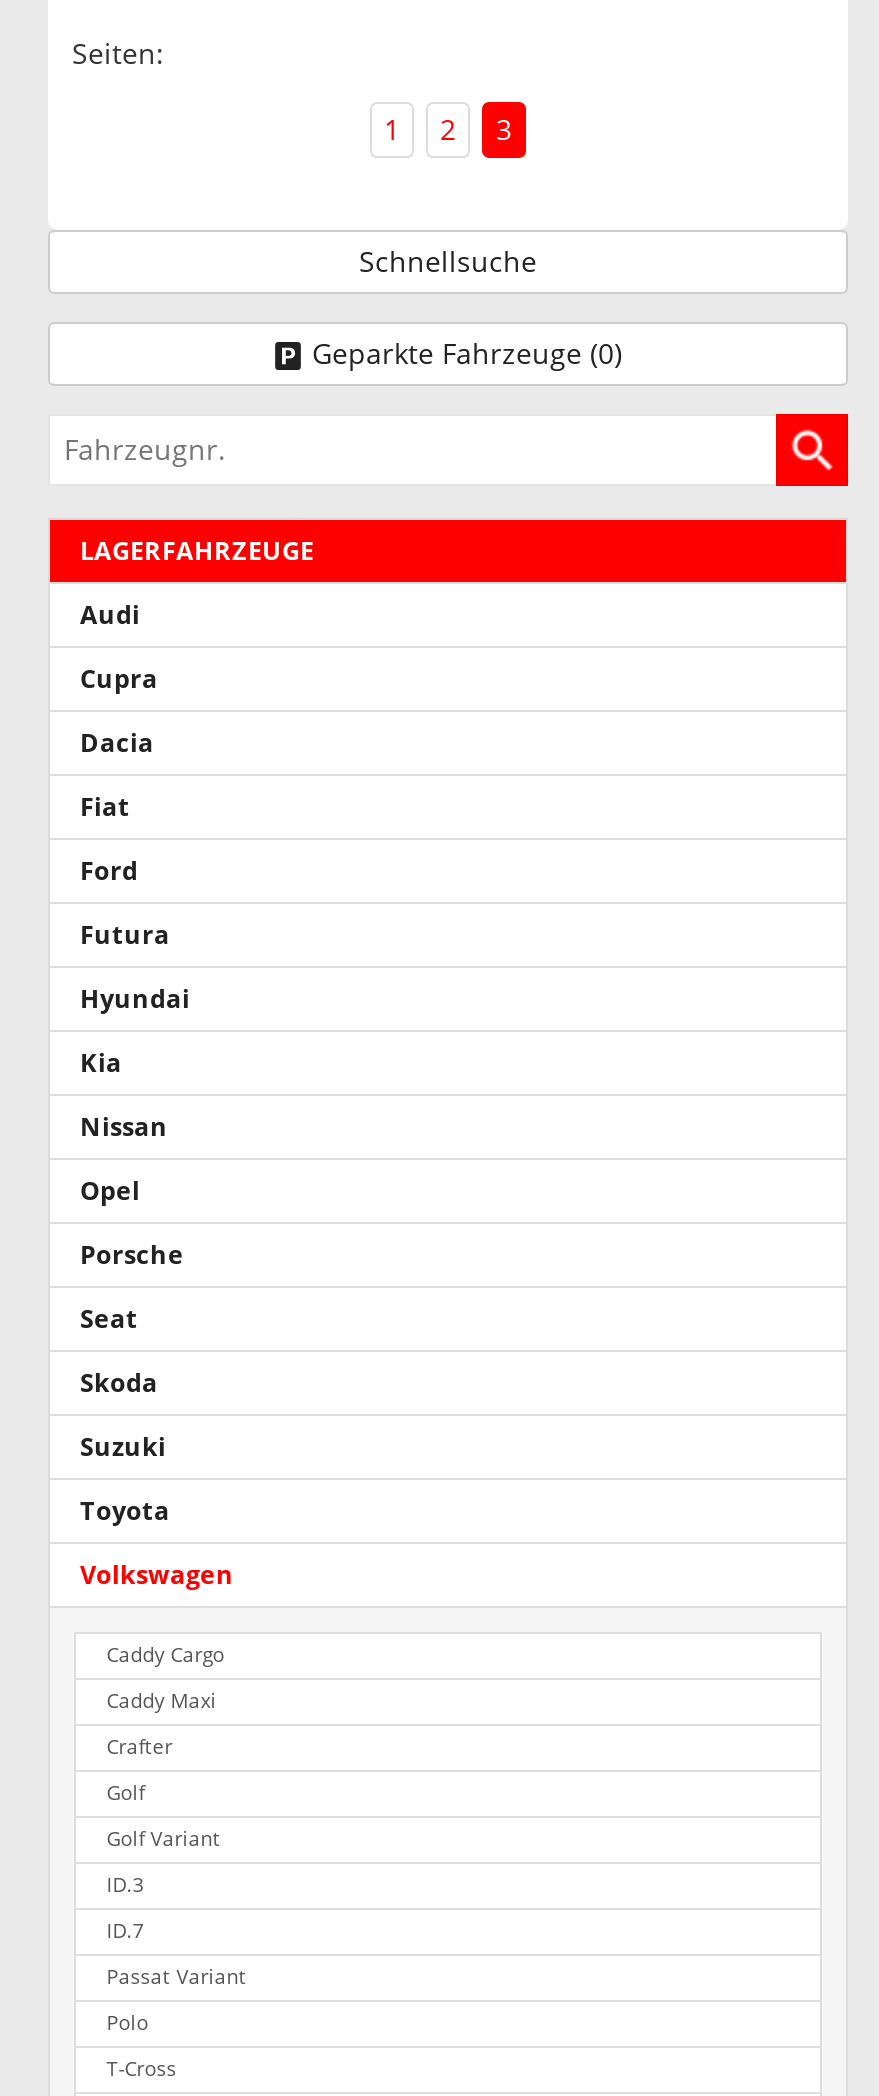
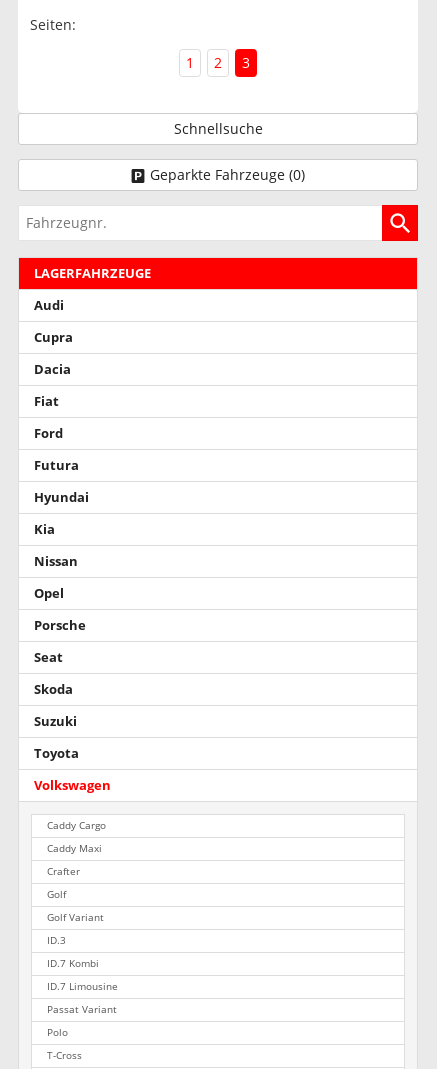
[106,1918,144,1944] ID.7 -> [47,957,118,993] ID.7 Kombi | ID.7 Limousine

